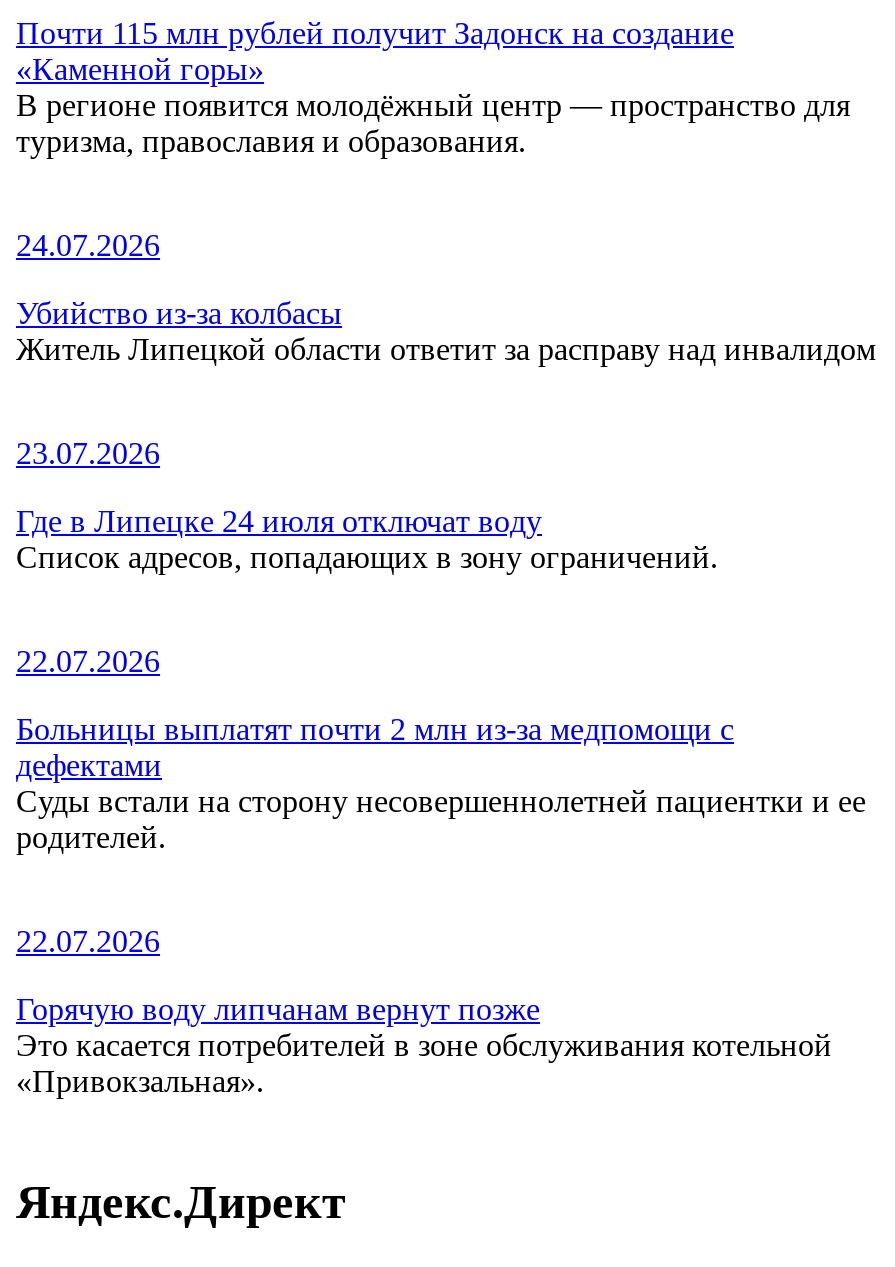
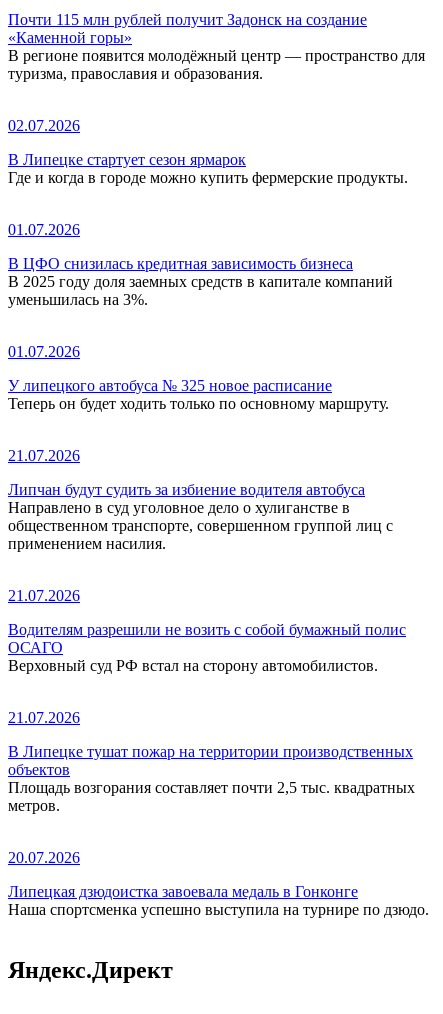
[16,227,876,1097] 24.07.2026 | Убийство из-за колбасы | Житель Липецкой области ответит за расправу над инвалидом | 23.07.2026 | Где в Липецке 24 июля отключат воду | Список адресов, попадающих в зону ограничений. | 22.07.2026 | Больницы выплатят почти 2 млн из-за медпомощи с | дефектами | Суды встали на сторону несовершеннолетней пациентки и ее | родителей. | 22.07.2026 | Горячую воду липчанам вернут позже | Это касается потребителей в зоне обслуживания котельной | «Привокзальная». -> [8,117,429,918] 02.07.2026 | В Липецке стартует сезон ярмарок | Где и когда в городе можно купить фермерские продукты. | 01.07.2026 | В ЦФО снизилась кредитная зависимость бизнеса | В 2025 году доля заемных средств в капитале компаний | уменьшилась на 3%. | 01.07.2026 | У липецкого автобуса № 325 новое расписание | Теперь он будет ходить только по основному маршруту. | 21.07.2026 | Липчан будут судить за избиение водителя автобуса | Направлено в суд уголовное дело о хулиганстве в | общественном транспорте, совершенном группой лиц с | применением насилия. | 21.07.2026 | Водителям разрешили не возить с собой бумажный полис | ОСАГО | Верховный суд РФ встал на сторону автомобилистов. | 21.07.2026 | В Липецке тушат пожар на территории производственных | объектов | Площадь возгорания составляет почти 2,5 тыс. квадратных | метров. | 20.07.2026 | Липецкая дзюдоистка завоевала медаль в Гонконге | Наша спортсменка успешно выступила на турнире по дзюдо.

